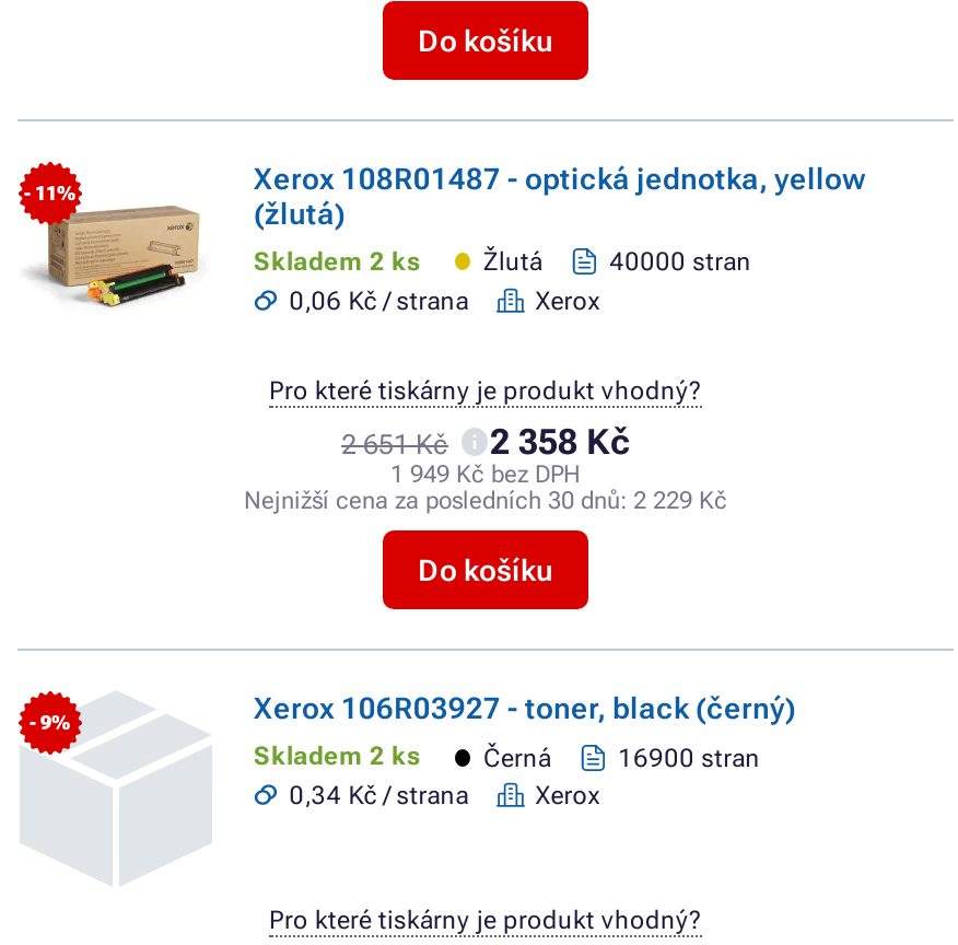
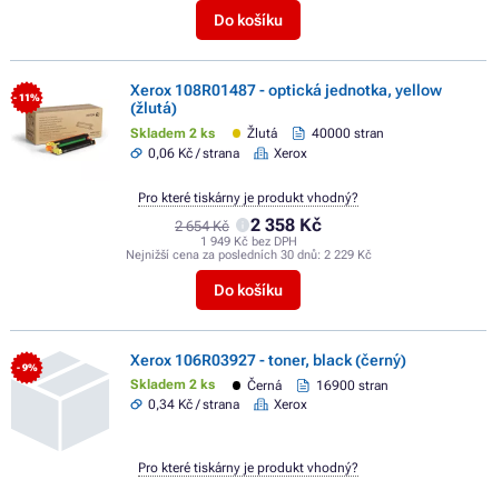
[341,421,630,463] 2 651 Kč 2 358 Kč -> [175,214,322,235] 2 654 Kč 2 358 Kč

